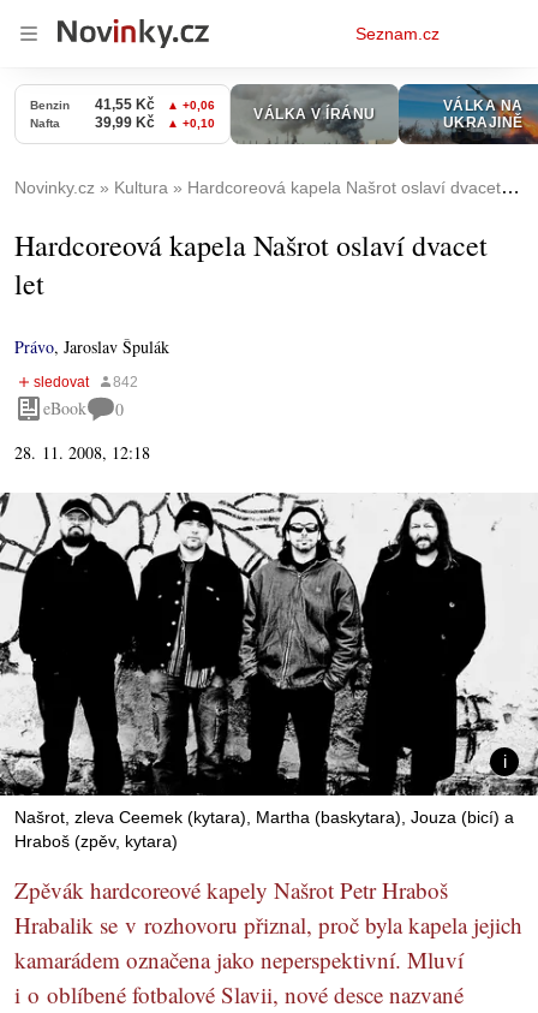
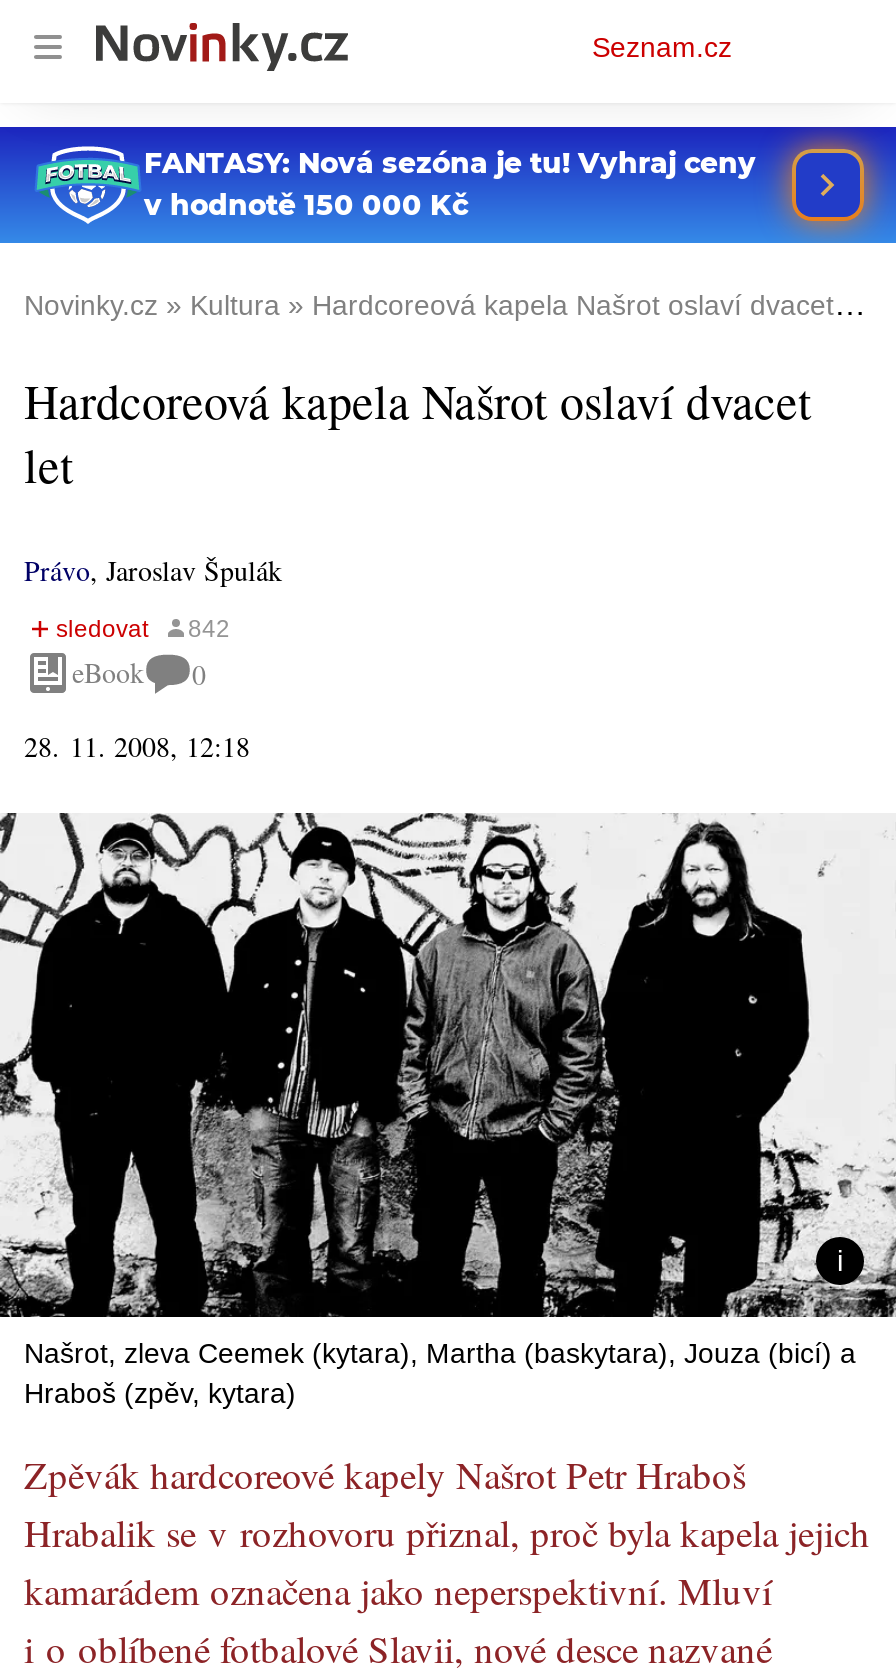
[4,82,534,150] [image] -> [6,125,890,245] [image]

